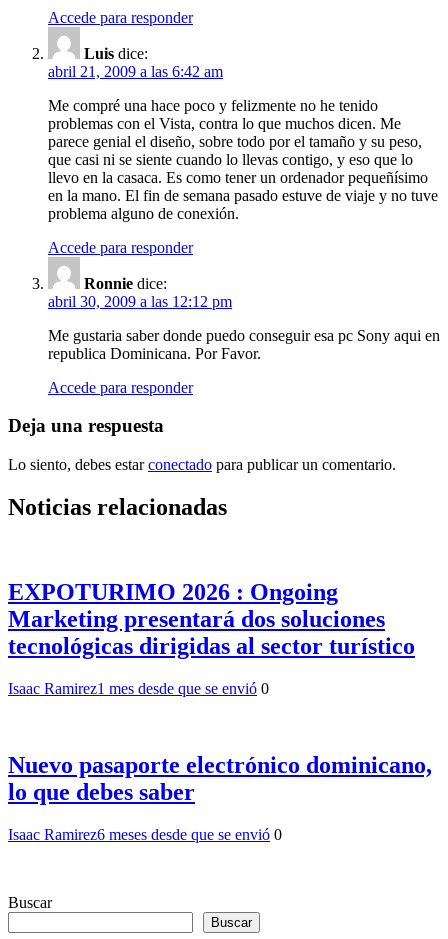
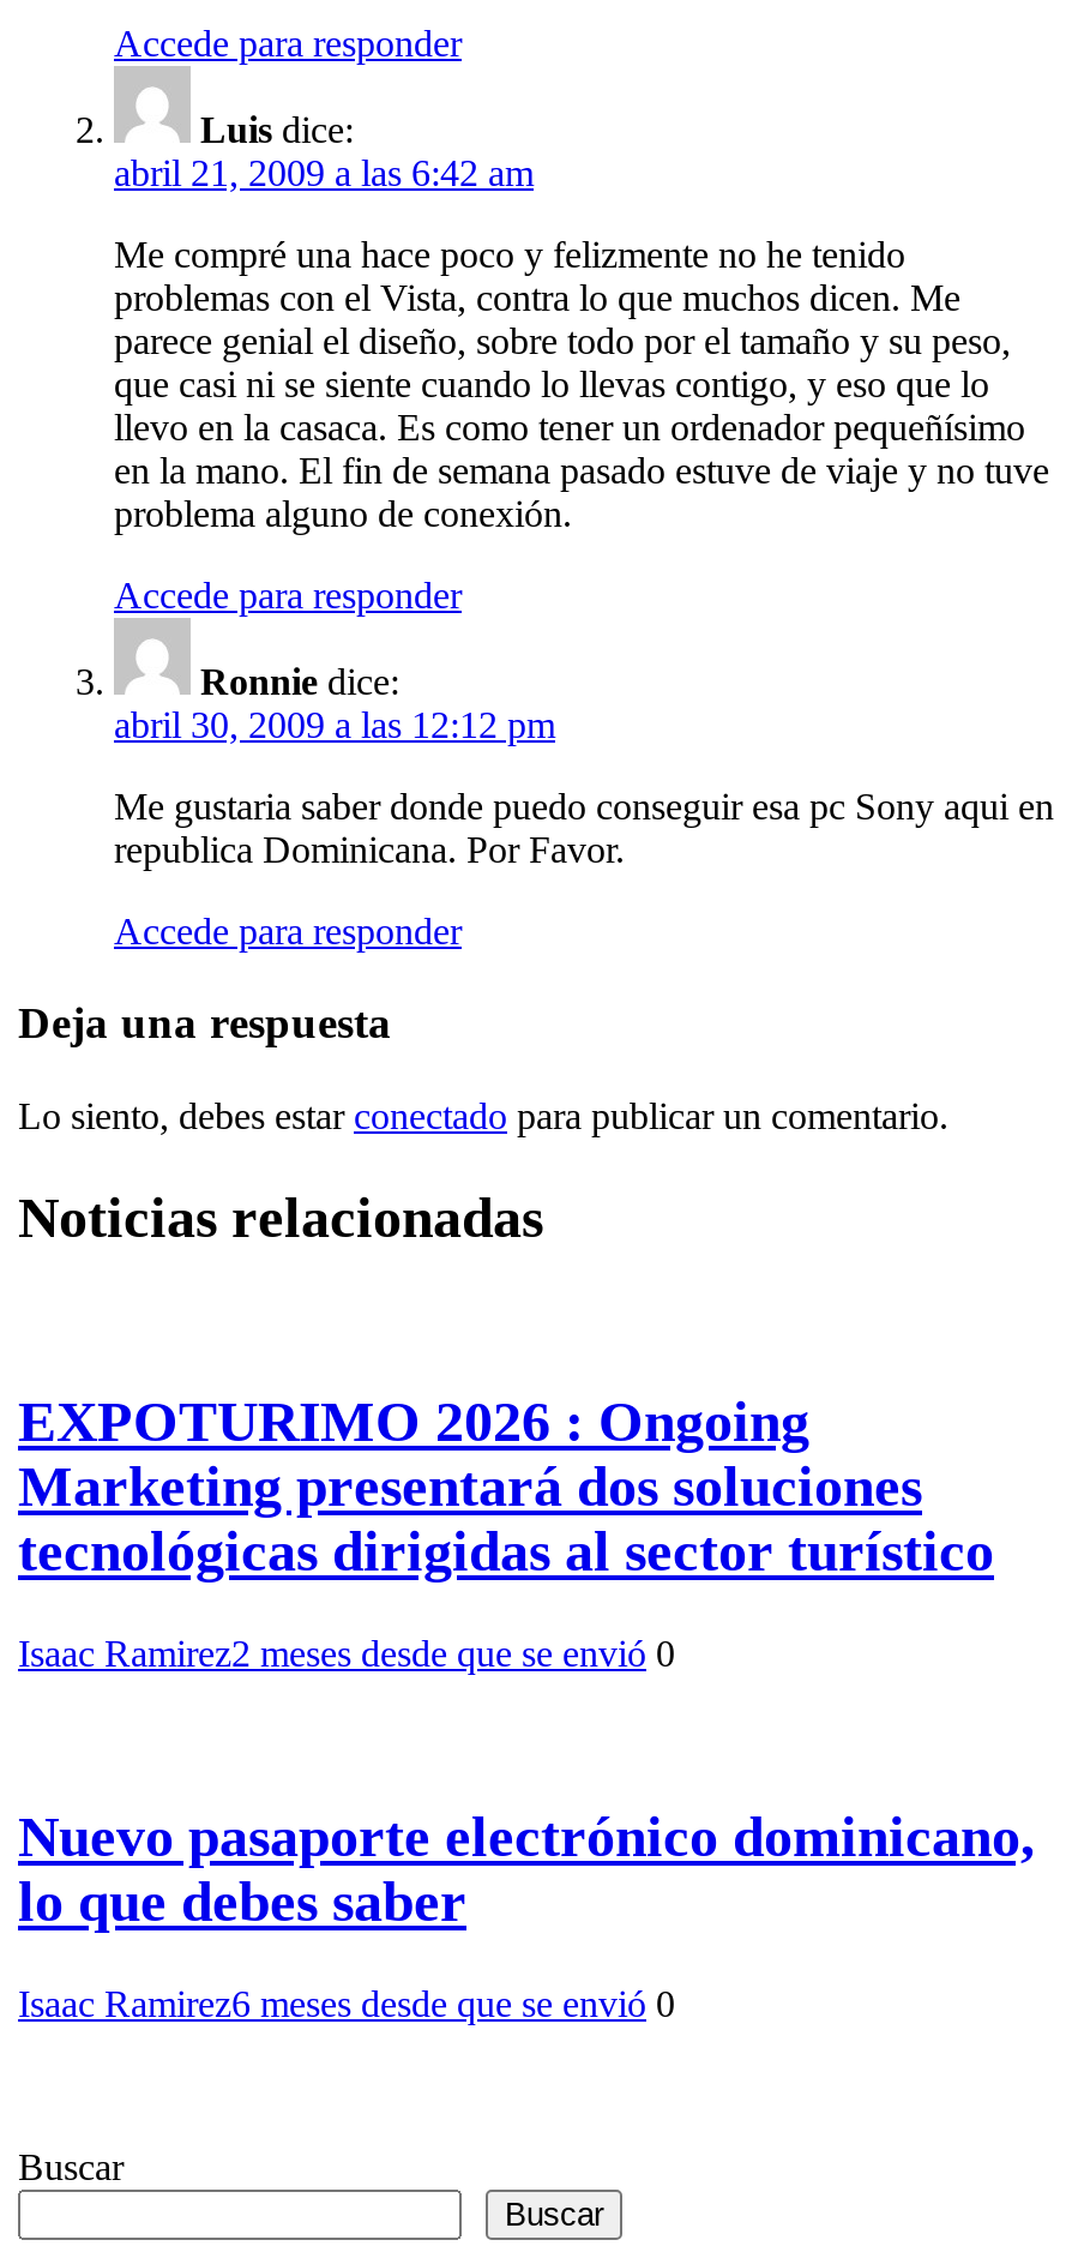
[8,680,269,697] Isaac Ramirez1 mes desde que se envió 0 -> [18,1632,675,1673] Isaac Ramirez2 meses desde que se envió 0

